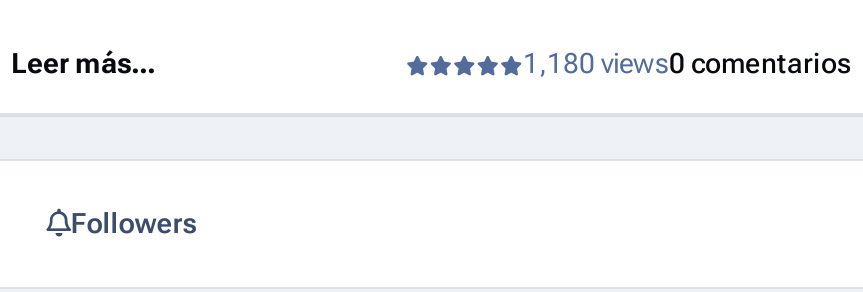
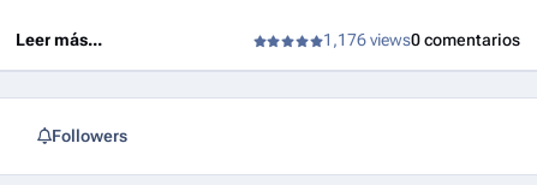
[523,46,851,78] 1,180 views0 comentarios -> [323,30,520,49] 1,176 views0 comentarios

